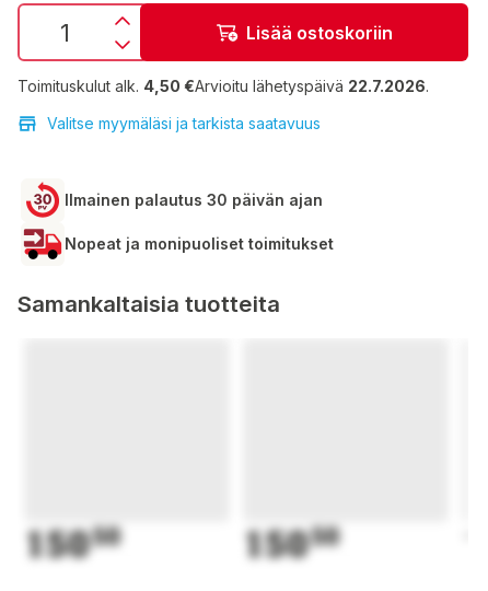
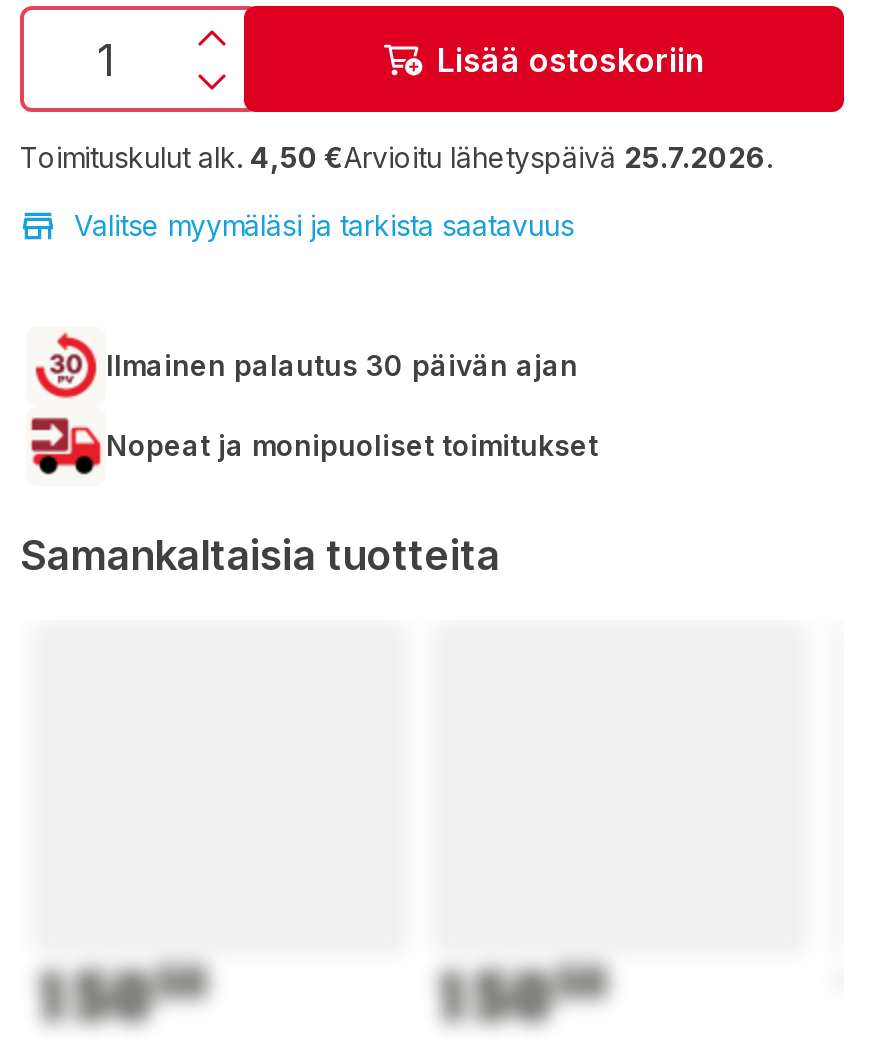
[18,77,429,95] Toimituskulut alk. 4,50 €Arvioitu lähetyspäivä 22.7.2026. -> [20,141,772,175] Toimituskulut alk. 4,50 €Arvioitu lähetyspäivä 25.7.2026.

